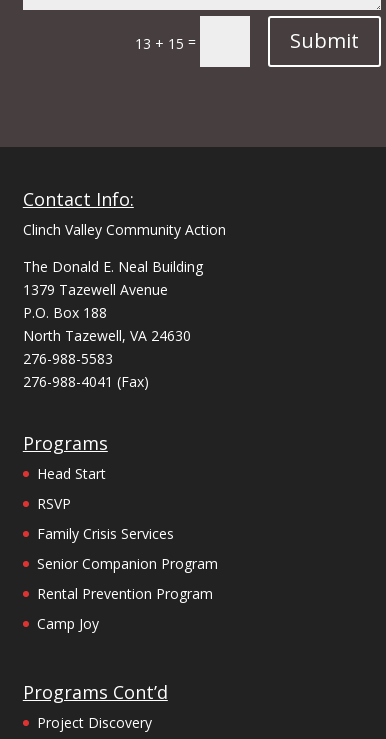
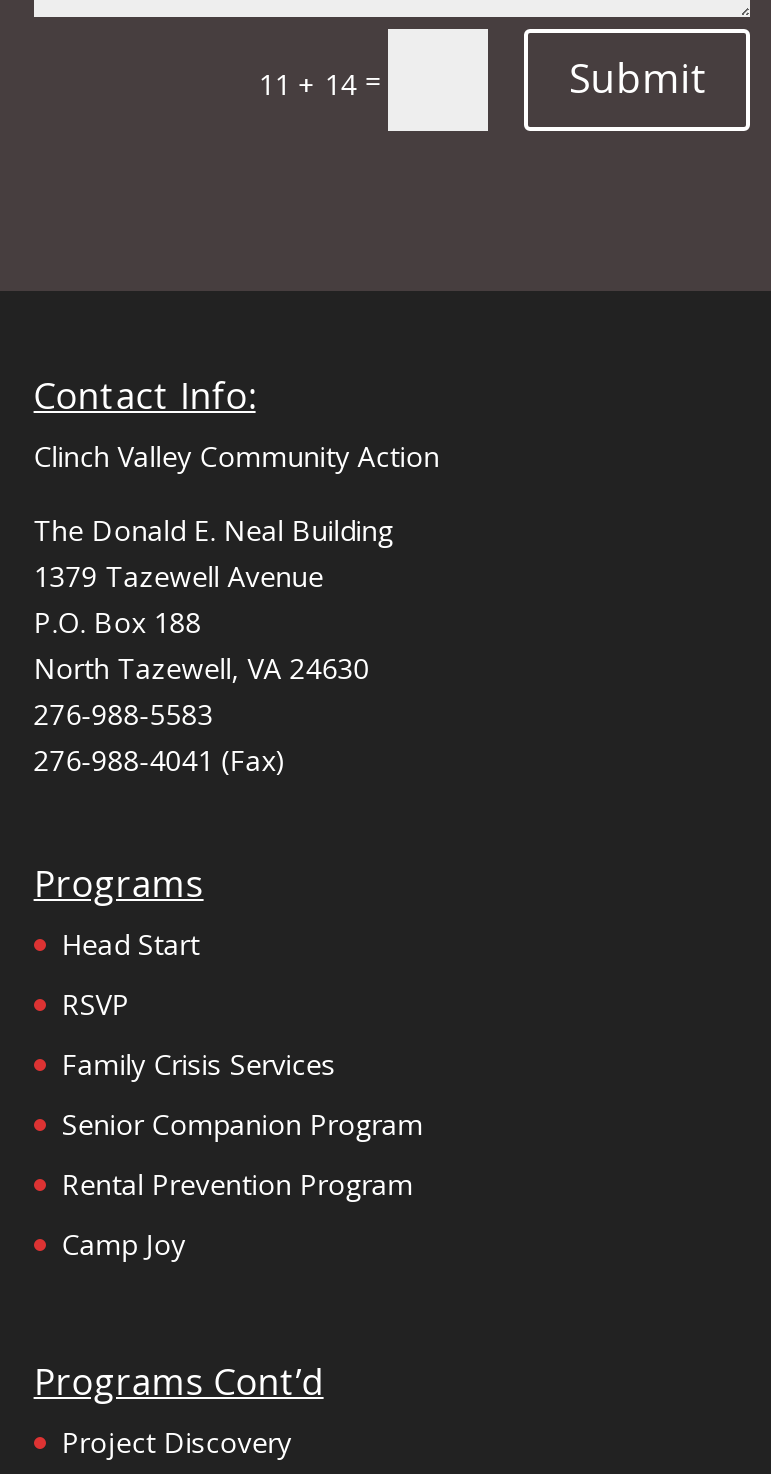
[135,32,200,52] 13 + 15 = -> [258,60,388,102] 11 + 14 =

